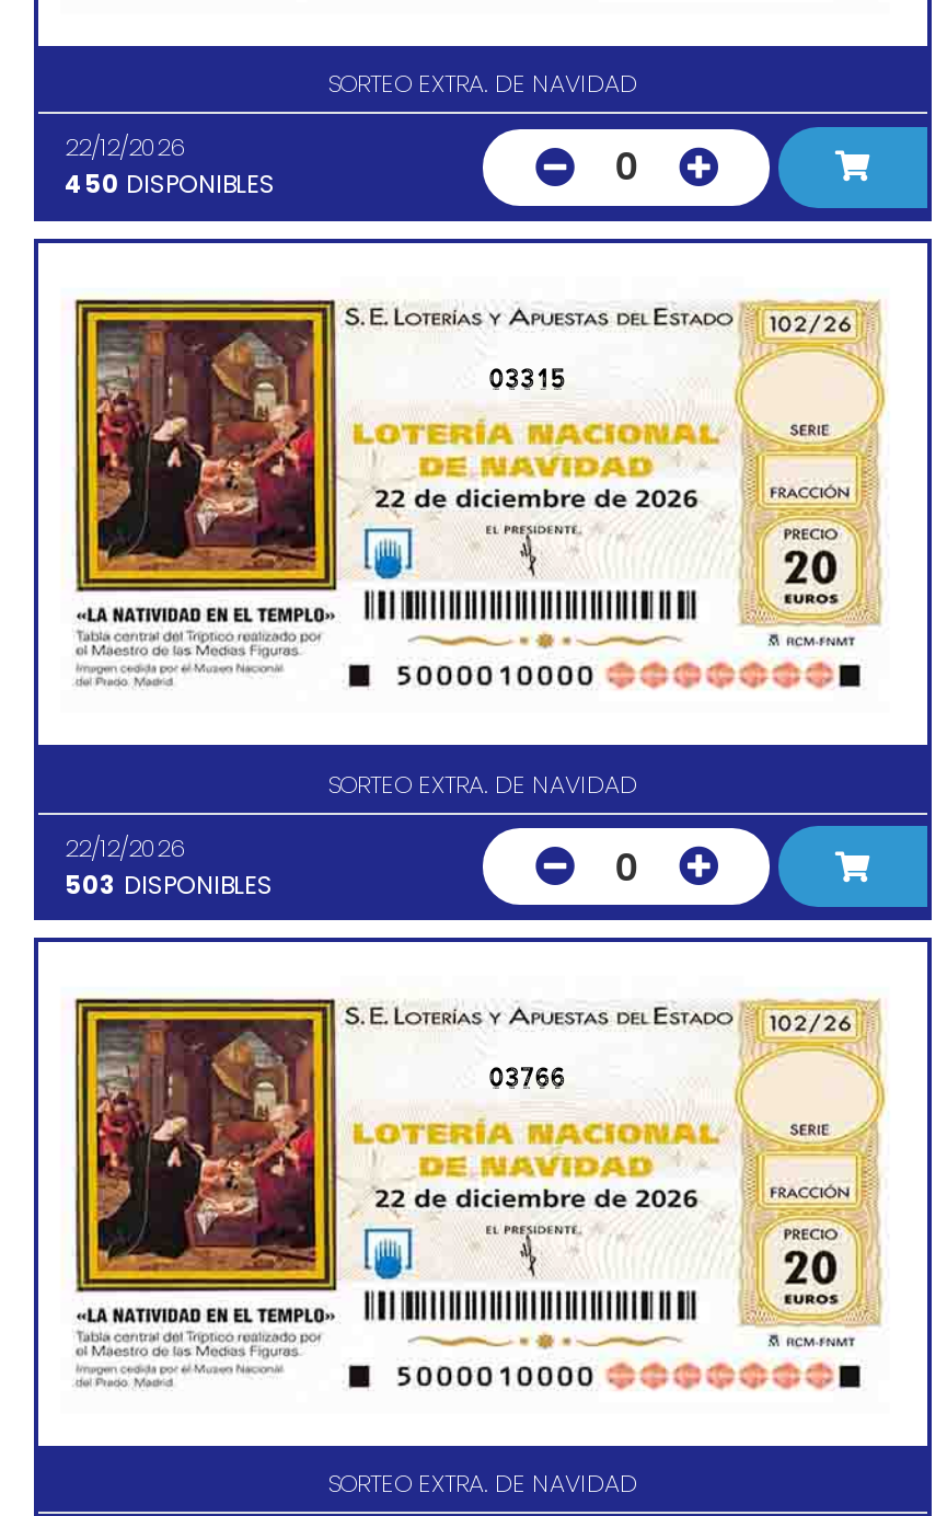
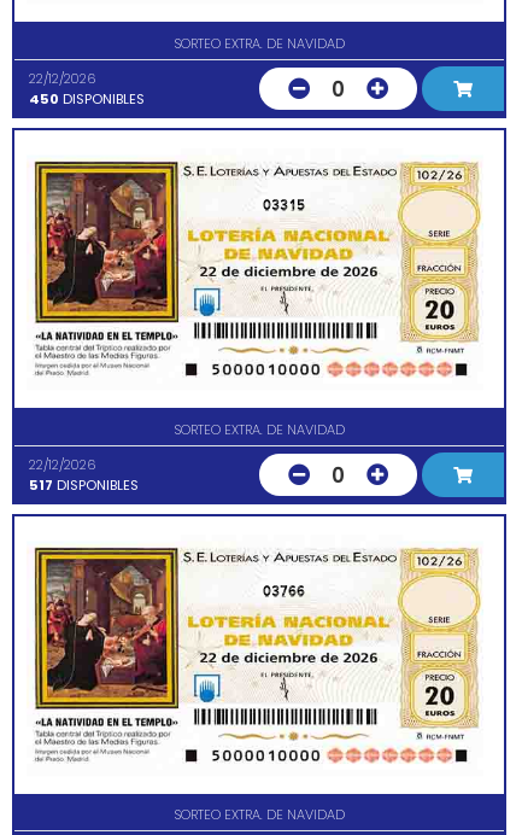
[65,866,273,901] 503 DISPONIBLES -> [29,475,139,494] 517 DISPONIBLES

